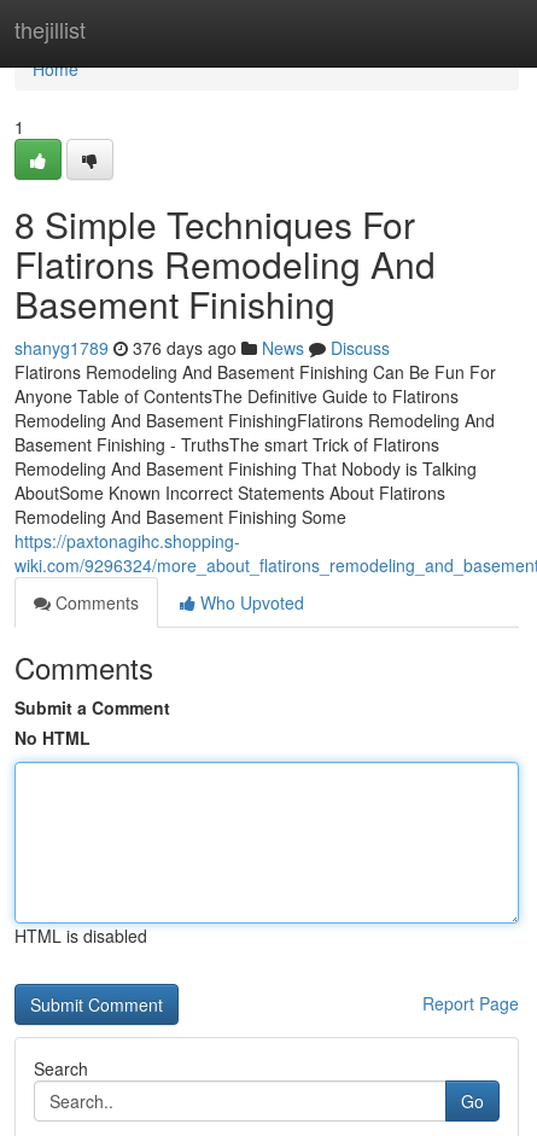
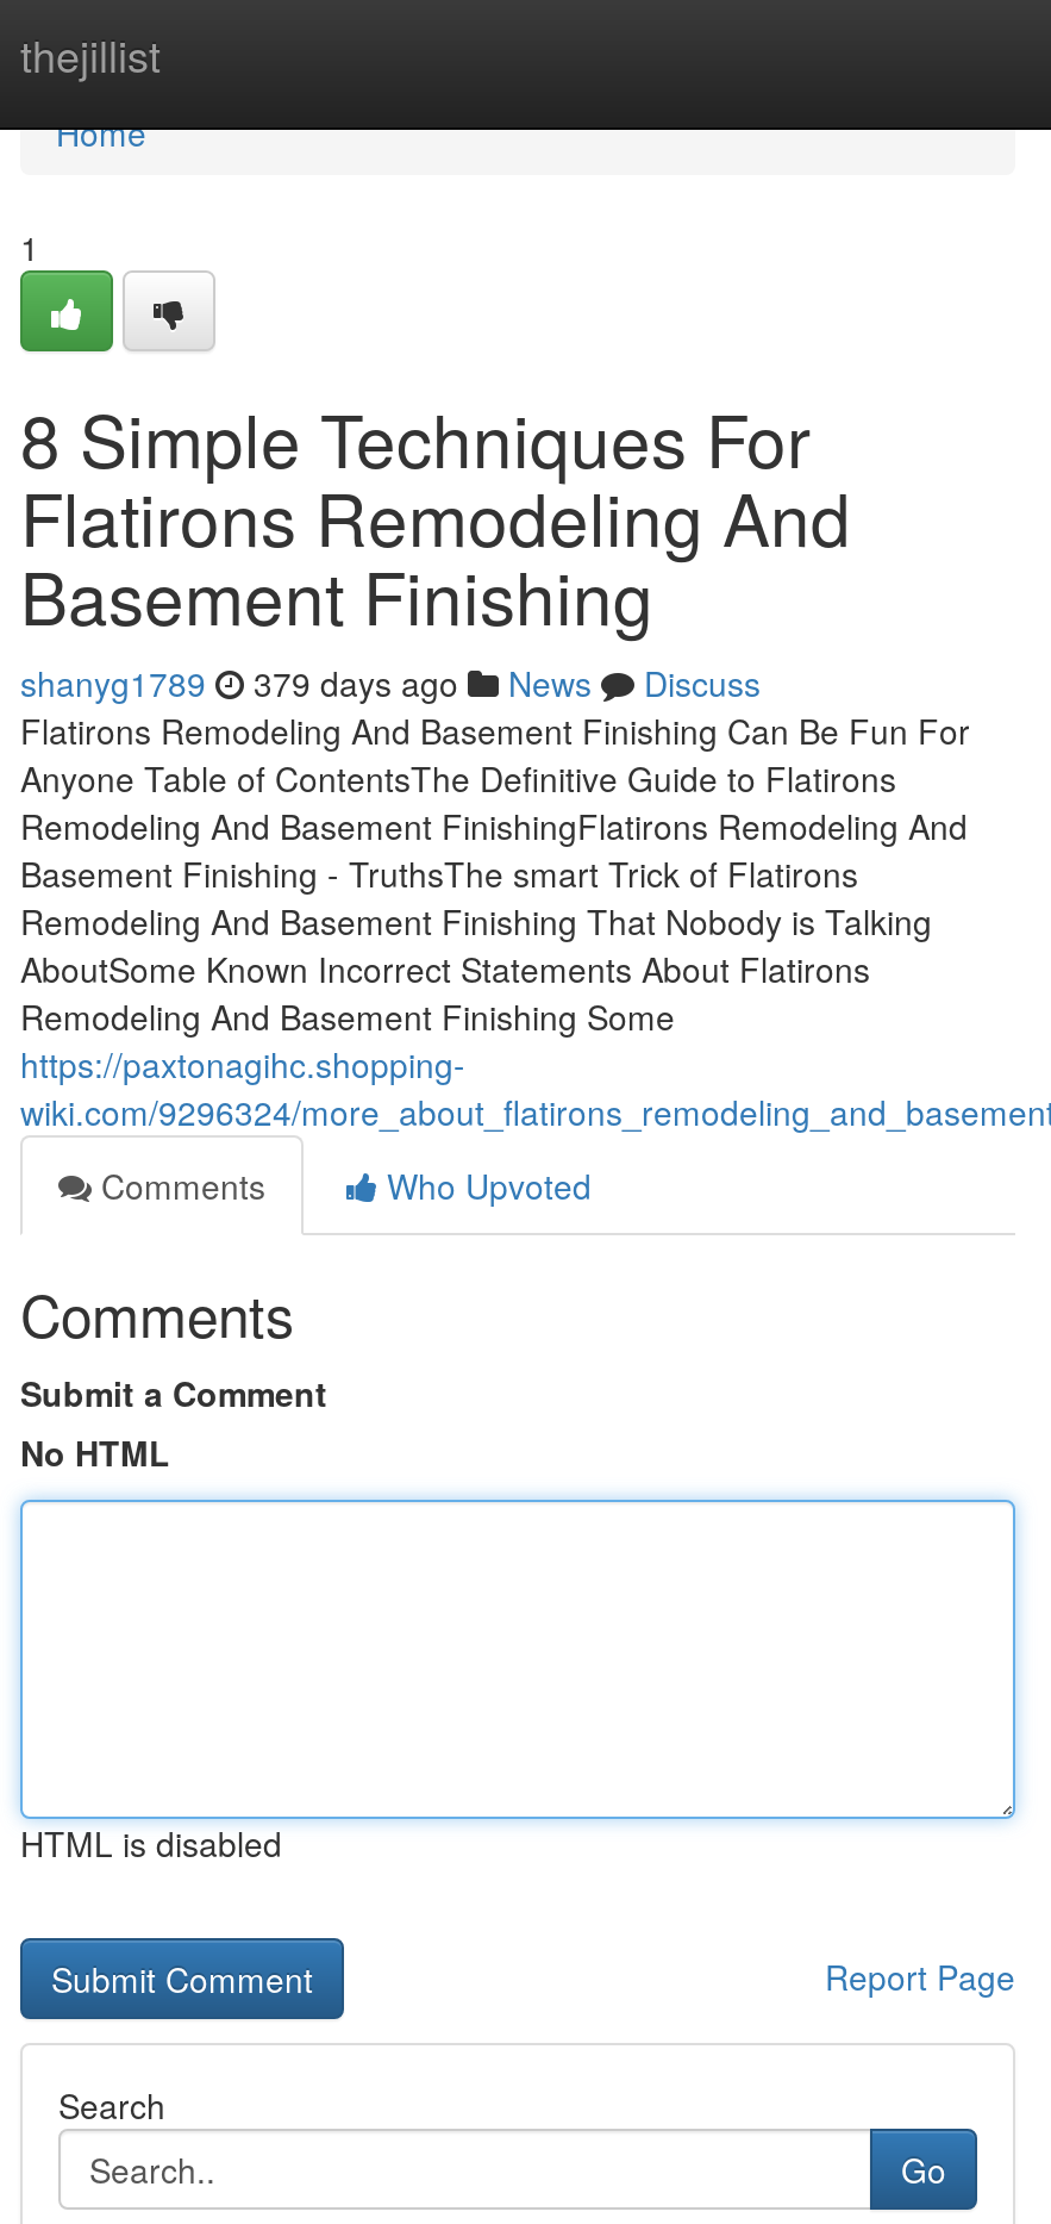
[14,336,390,360] shanyg1789 376 days ago News Discuss -> [20,659,761,706] shanyg1789 379 days ago News Discuss

